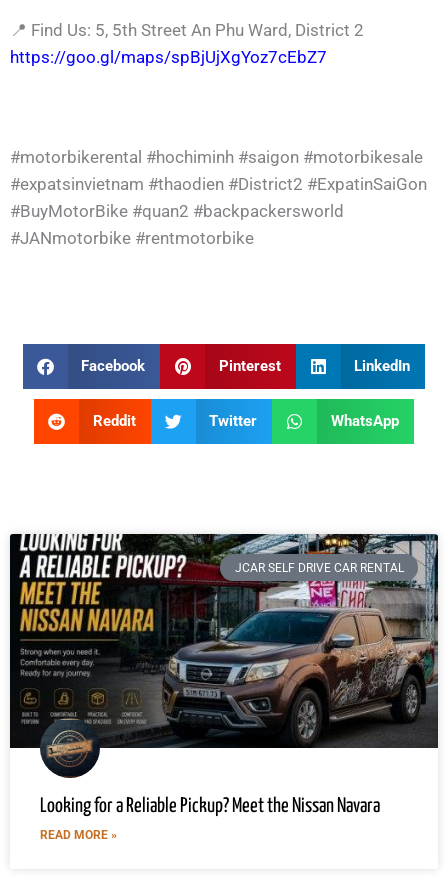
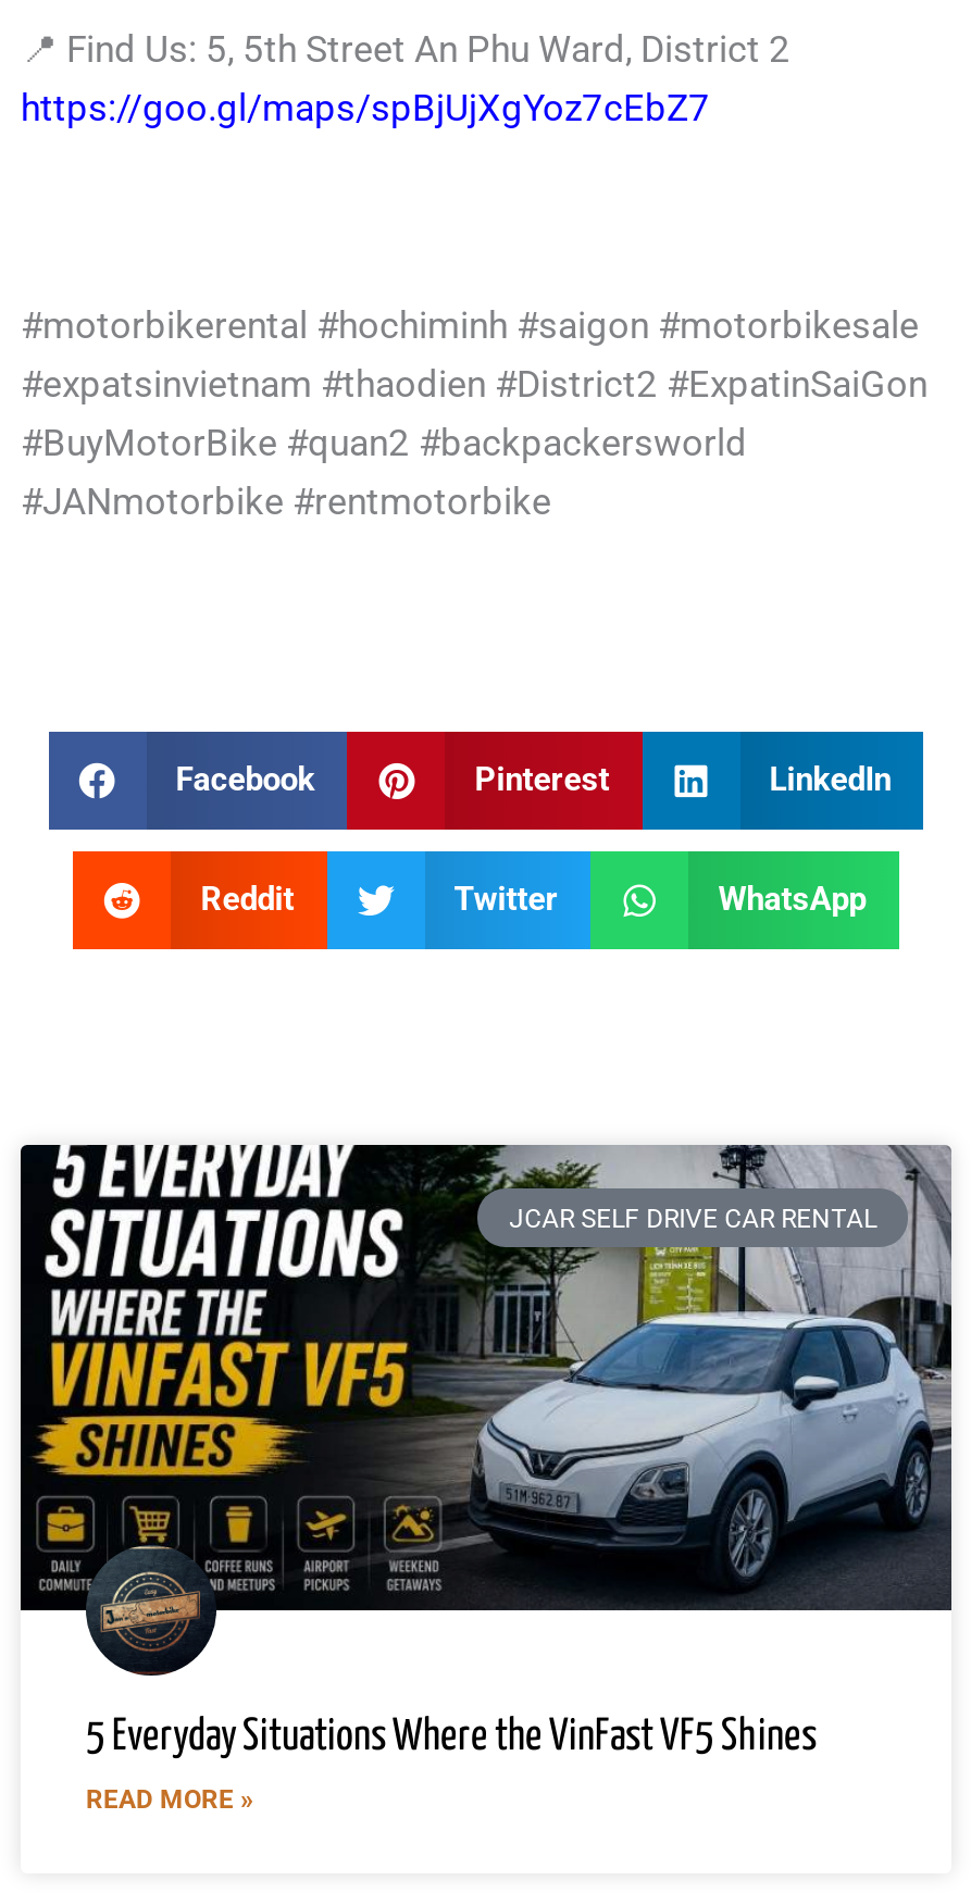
[18,533,439,748] [image] -> [34,1143,951,1610] [image]
[40,797,380,816] Looking for a Reliable Pickup? Meet the Nissan Navara -> [86,1718,817,1759] 5 Everyday Situations Where the VinFast VF5 Shines

